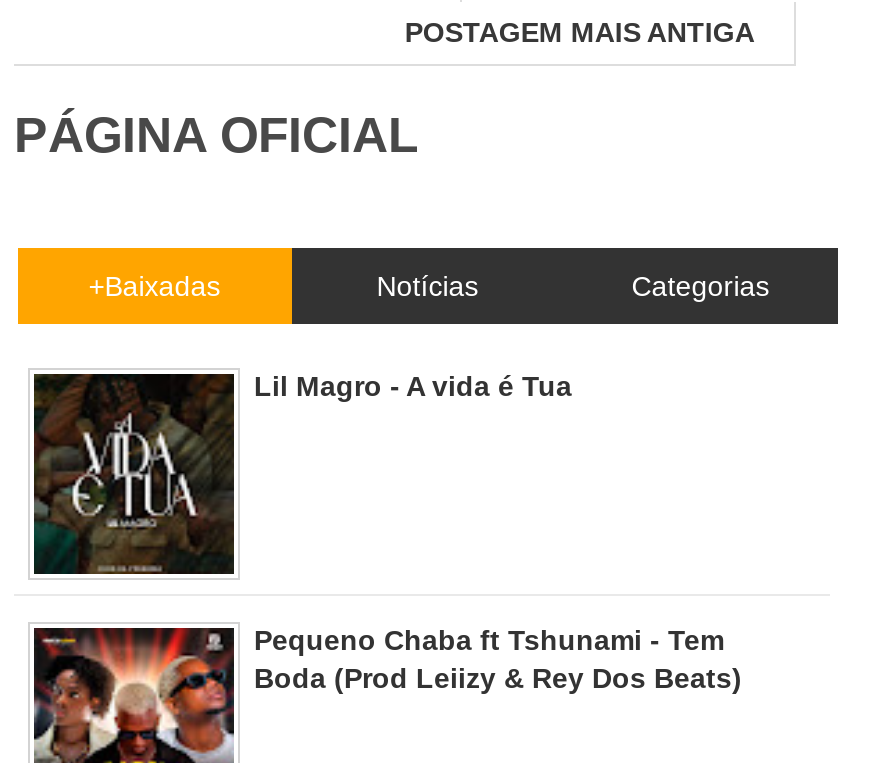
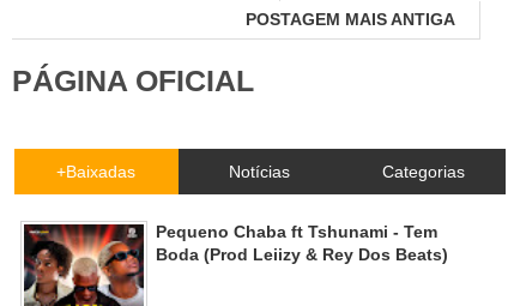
[34,371,572,578] [image] | Lil Magro - A vida é Tua -> none

